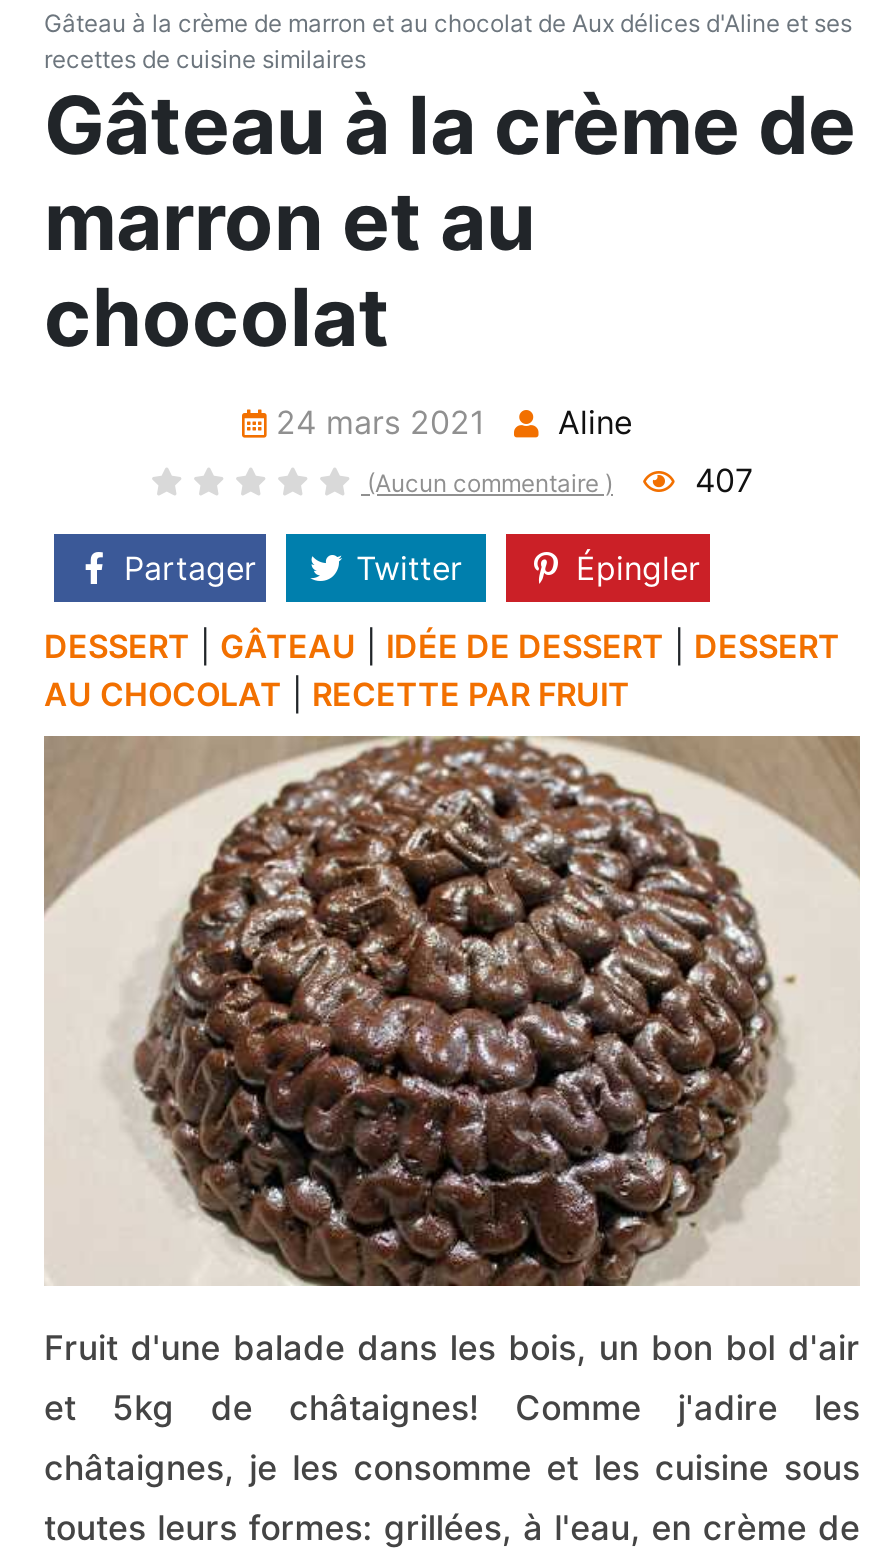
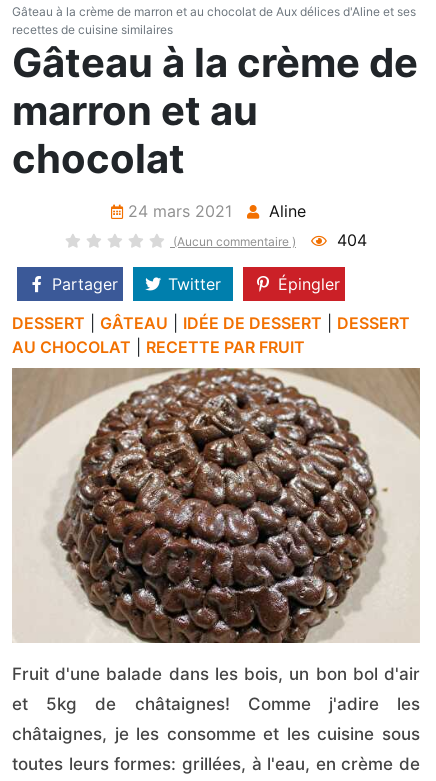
[695,460,753,500] 407 -> [337,230,367,250] 404

